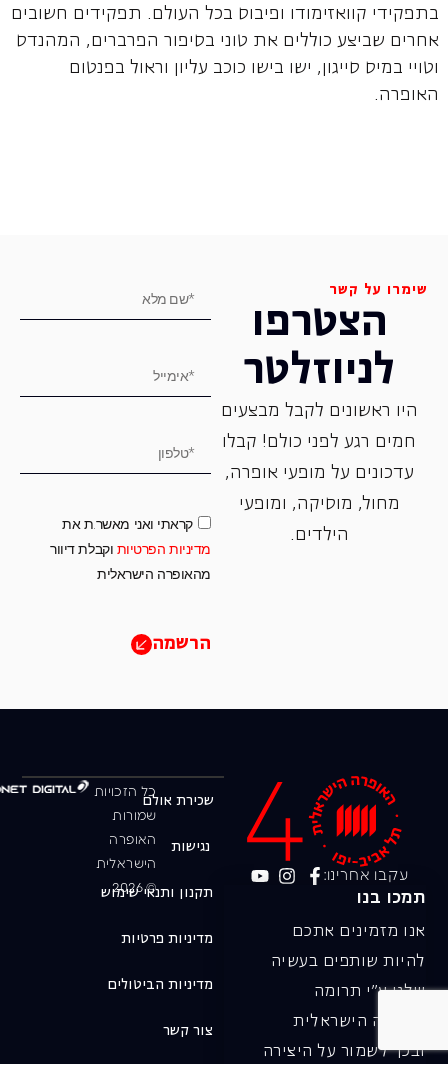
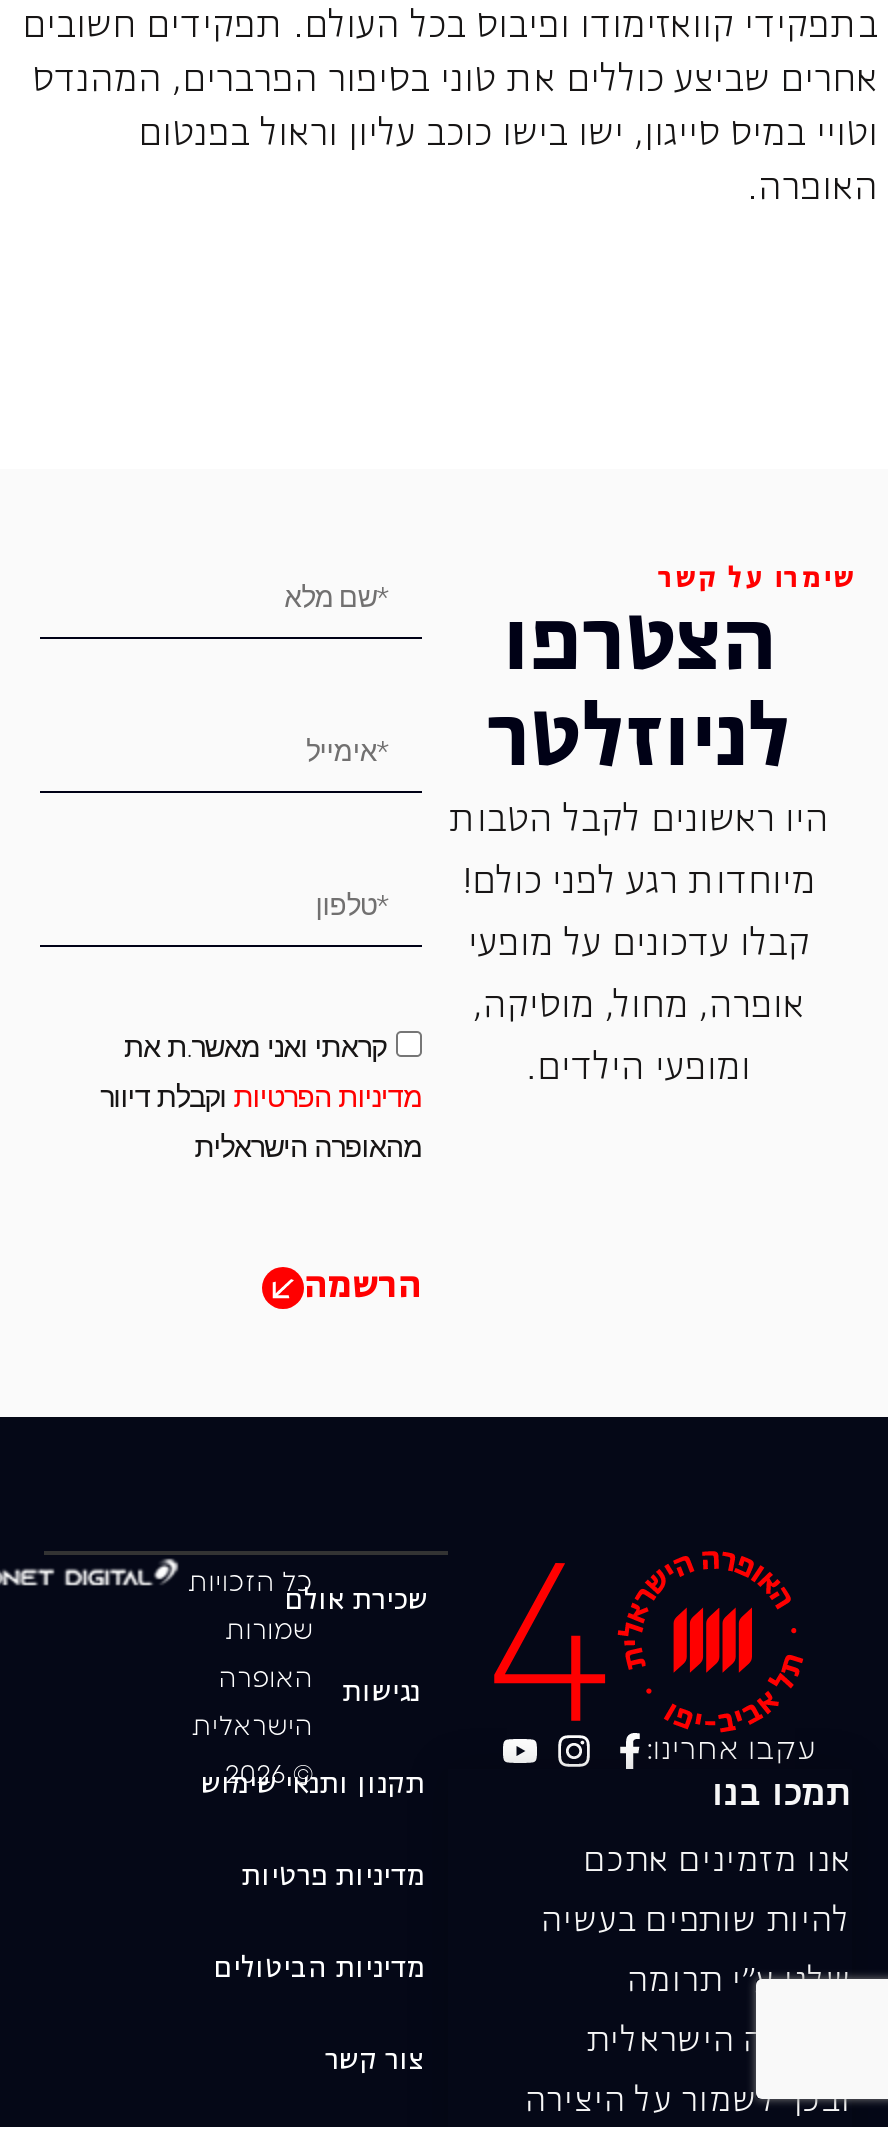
[221,402,418,420] היו ראשונים לקבל מבצעים -> [449,803,829,839] היו ראשונים לקבל הטבות
[222,433,416,451] חמים רגע לפני כולם! קבלו -> [462,865,816,901] מיוחדות רגע לפני כולם!
[225,464,414,482] עדכונים על מופעי אופרה, -> [468,927,810,963] קבלו עדכונים על מופעי
[239,495,400,513] מחול, מוסיקה, ומופעי -> [473,989,805,1025] אופרה, מחול, מוסיקה,
[290,526,349,544] הילדים. -> [527,1051,751,1087] ומופעי הילדים.

